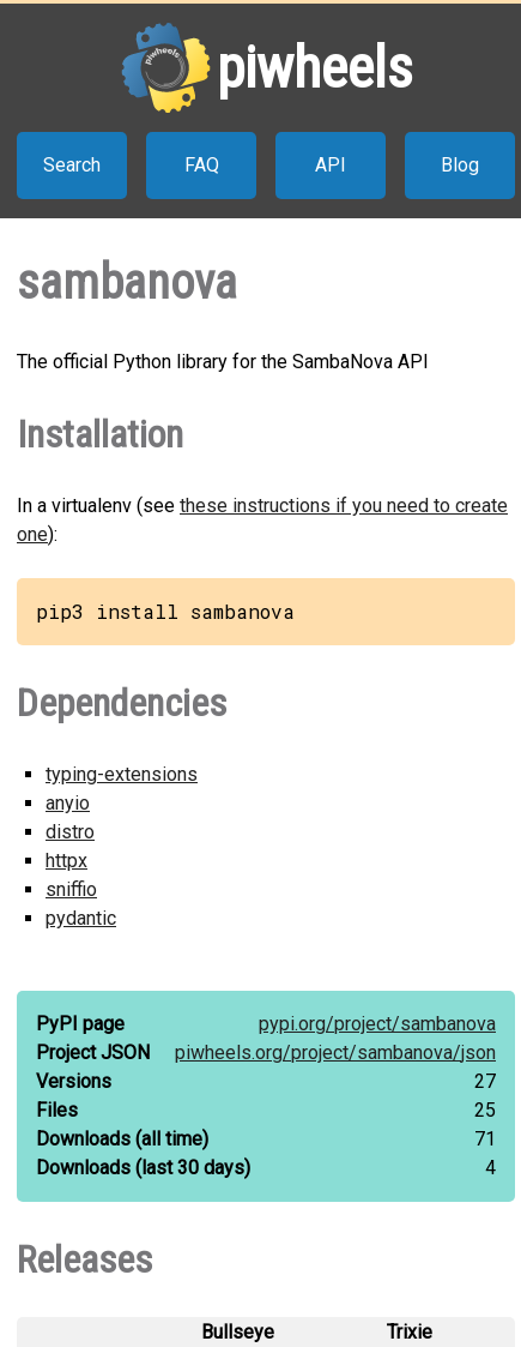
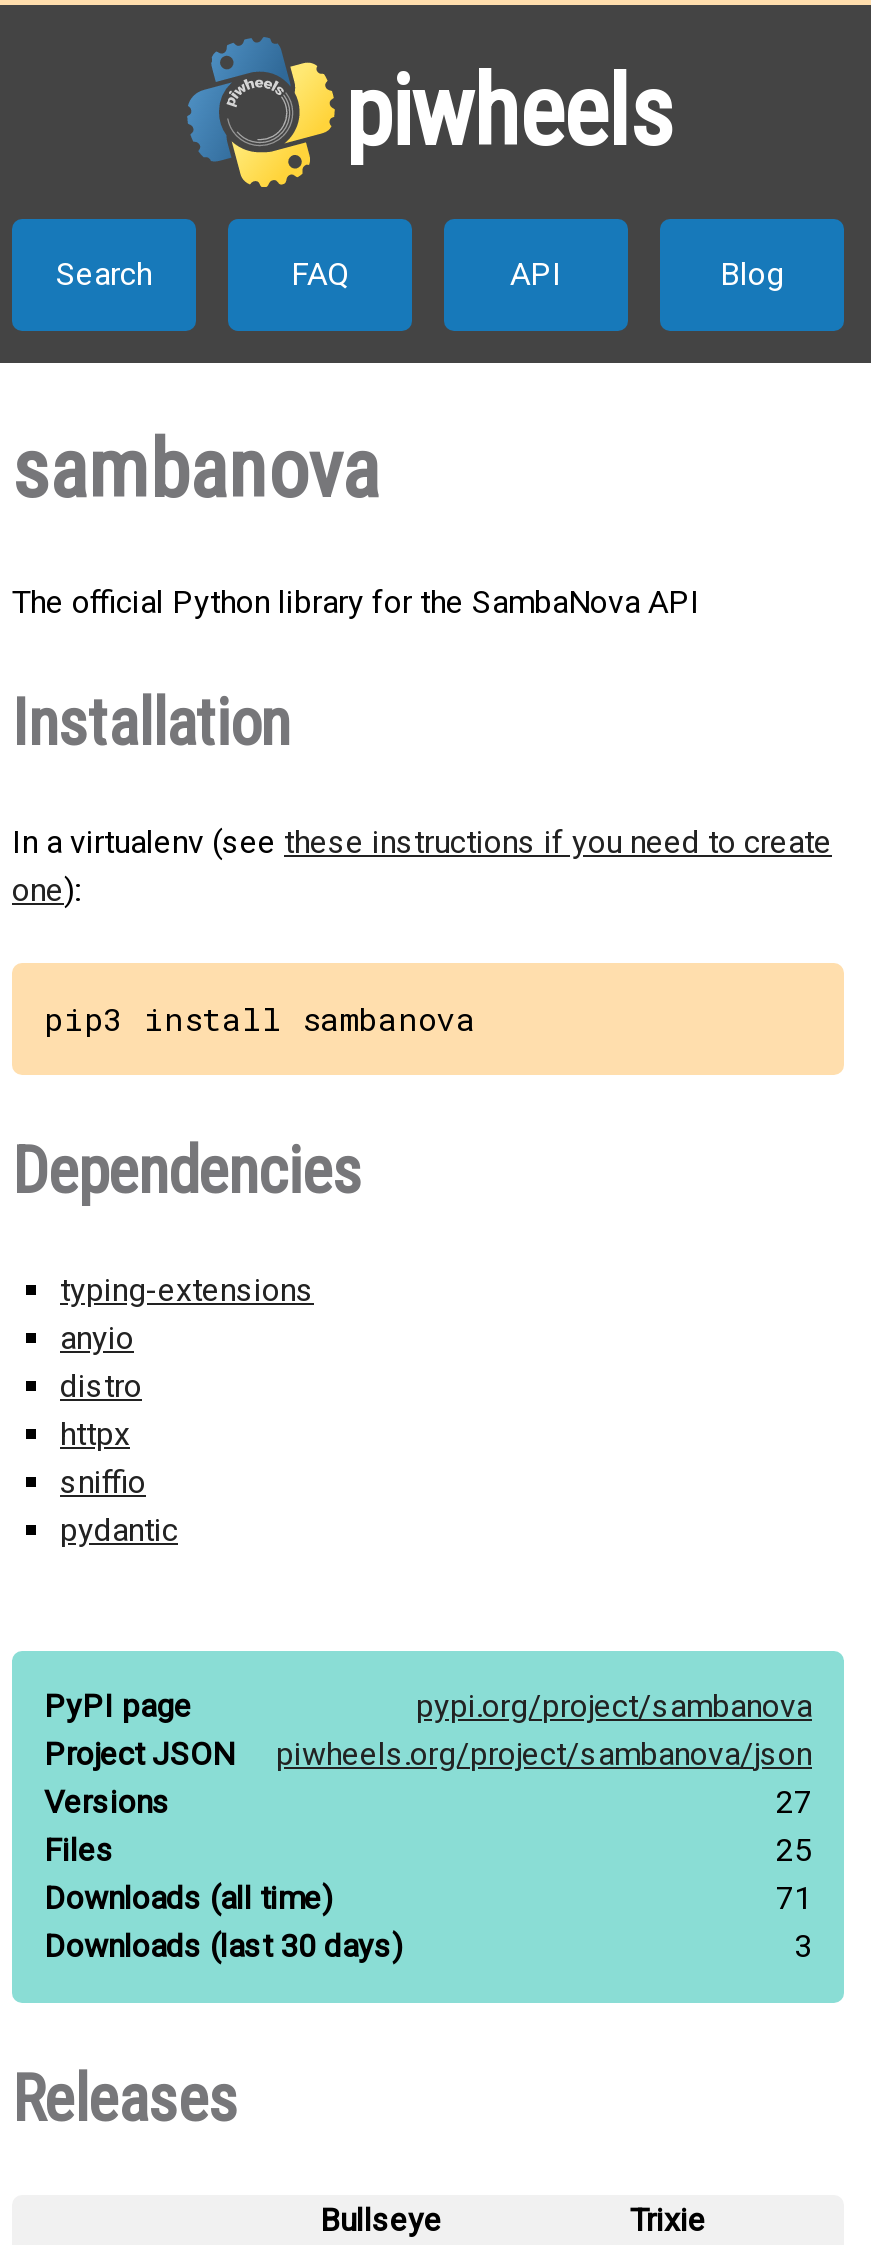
[485,1156,496,1179] 4 -> [794,1927,812,1965] 3

